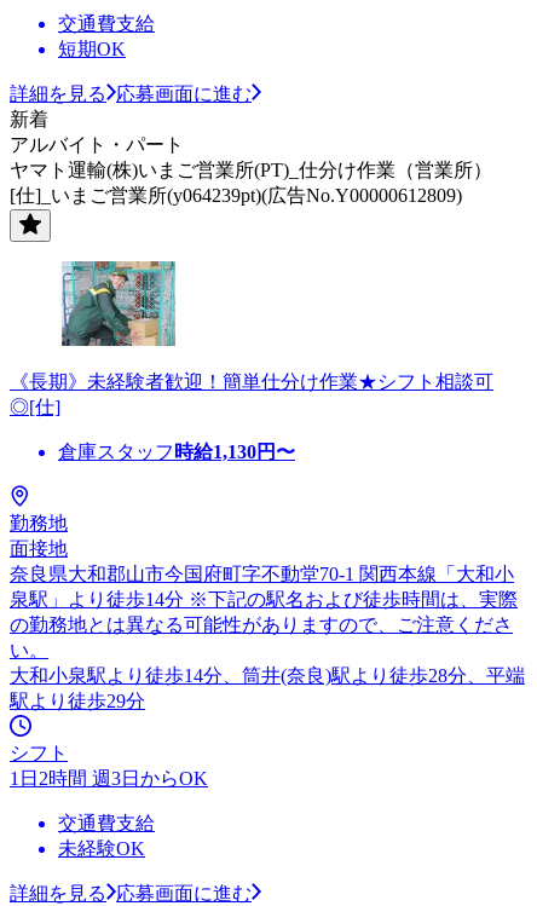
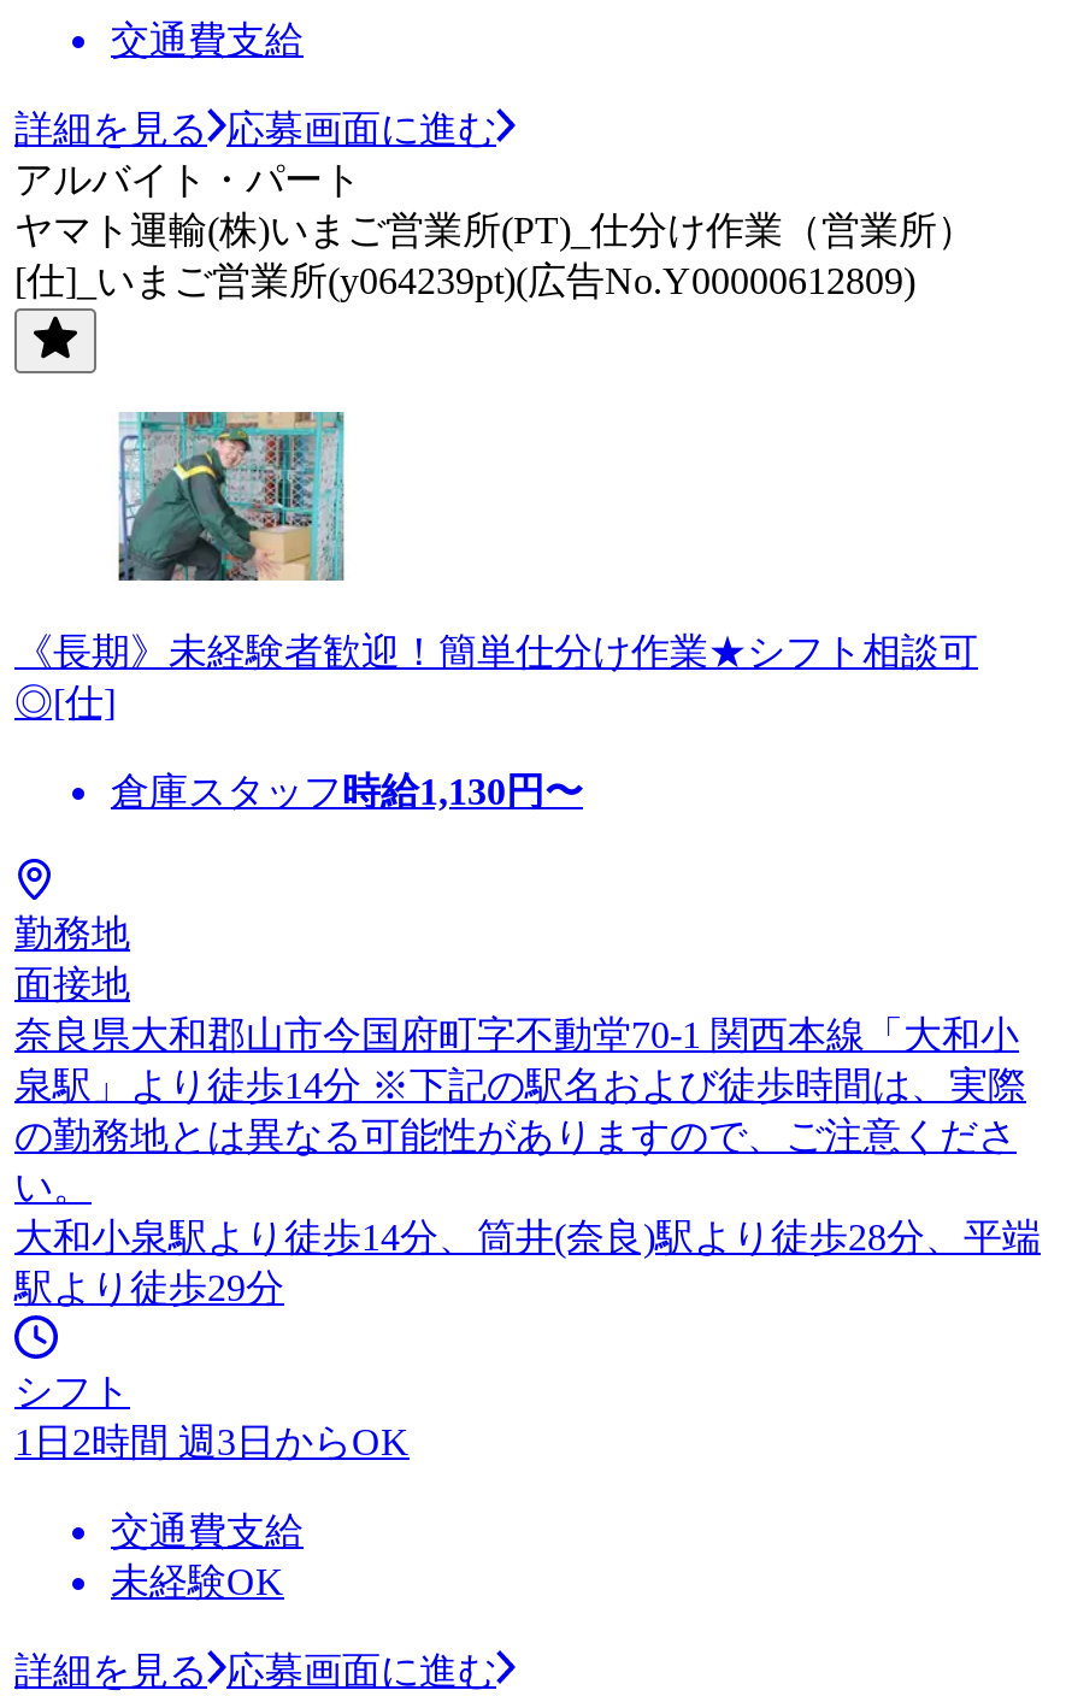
[58,39,126,59] 短期OK -> none
[10,109,48,129] 新着 -> none

